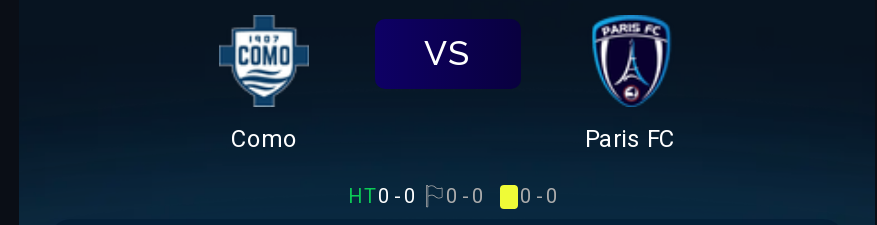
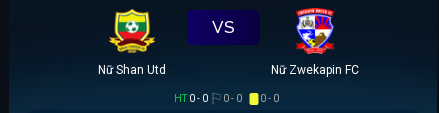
[217,13,311,152] [image] | Como -> [97,8,165,76] [image] | Nữ Shan Utd
[585,13,675,152] [image] | Paris FC -> [270,7,358,76] [image] | Nữ Zwekapin FC

